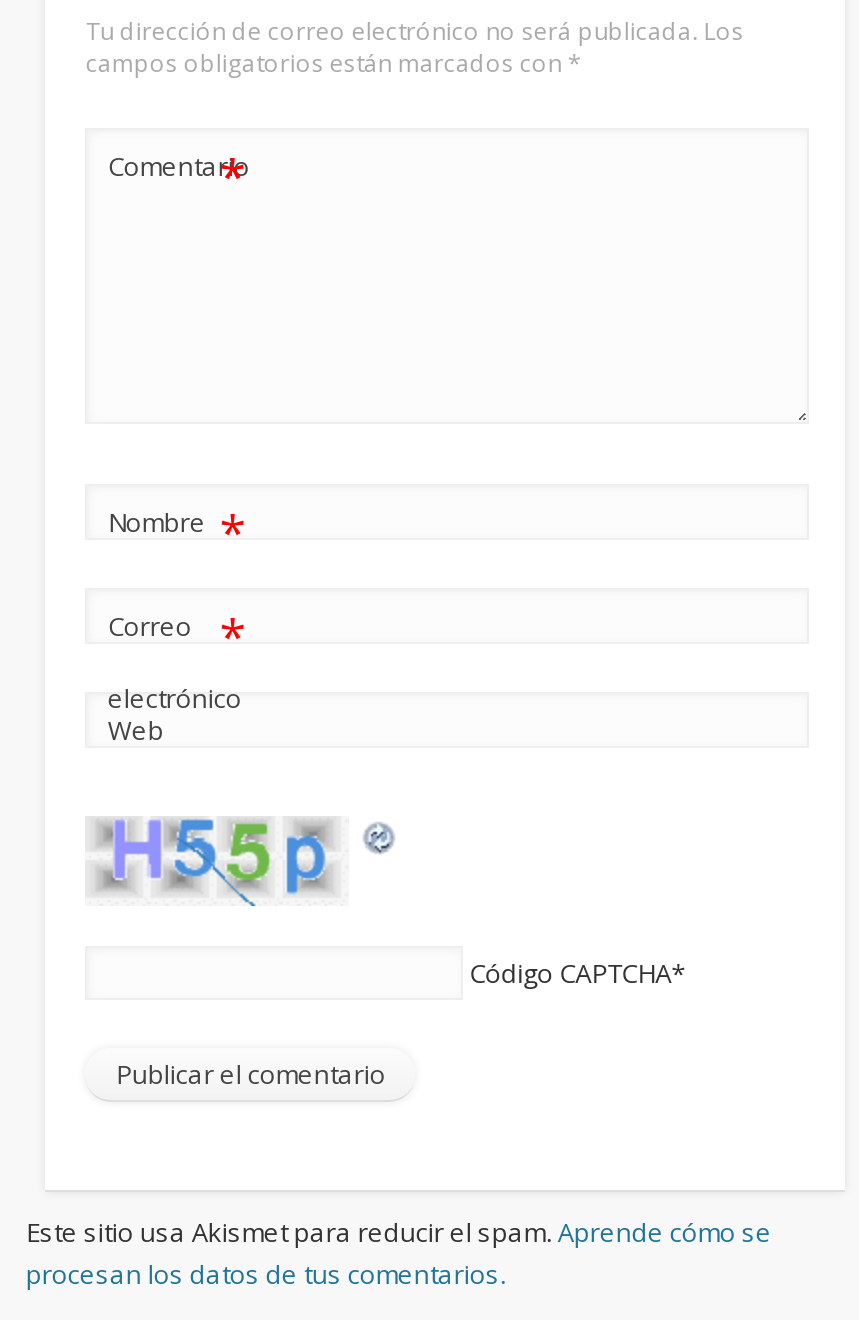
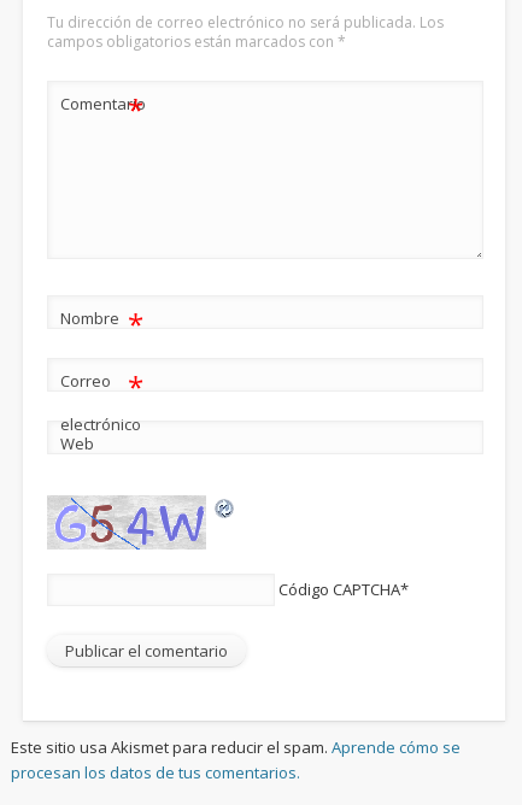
[87,816,347,908] [image] -> [47,495,206,551] [image]

